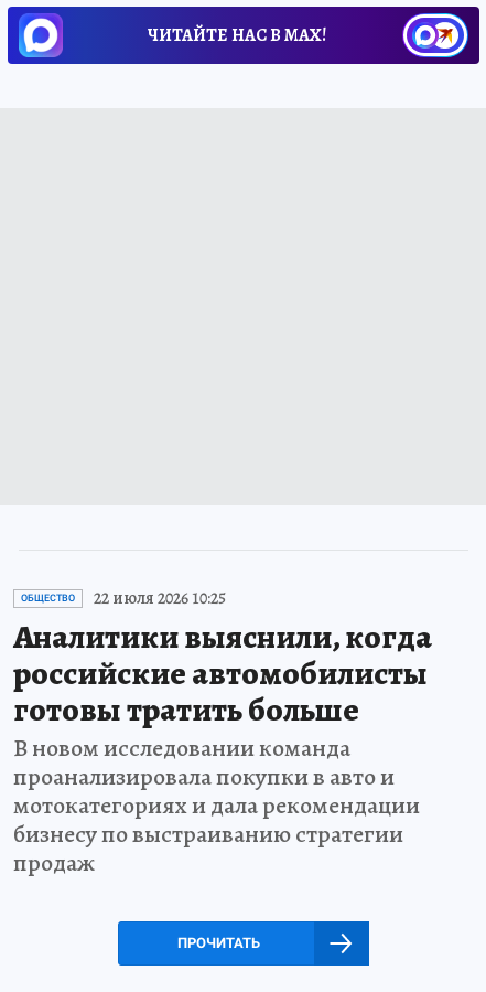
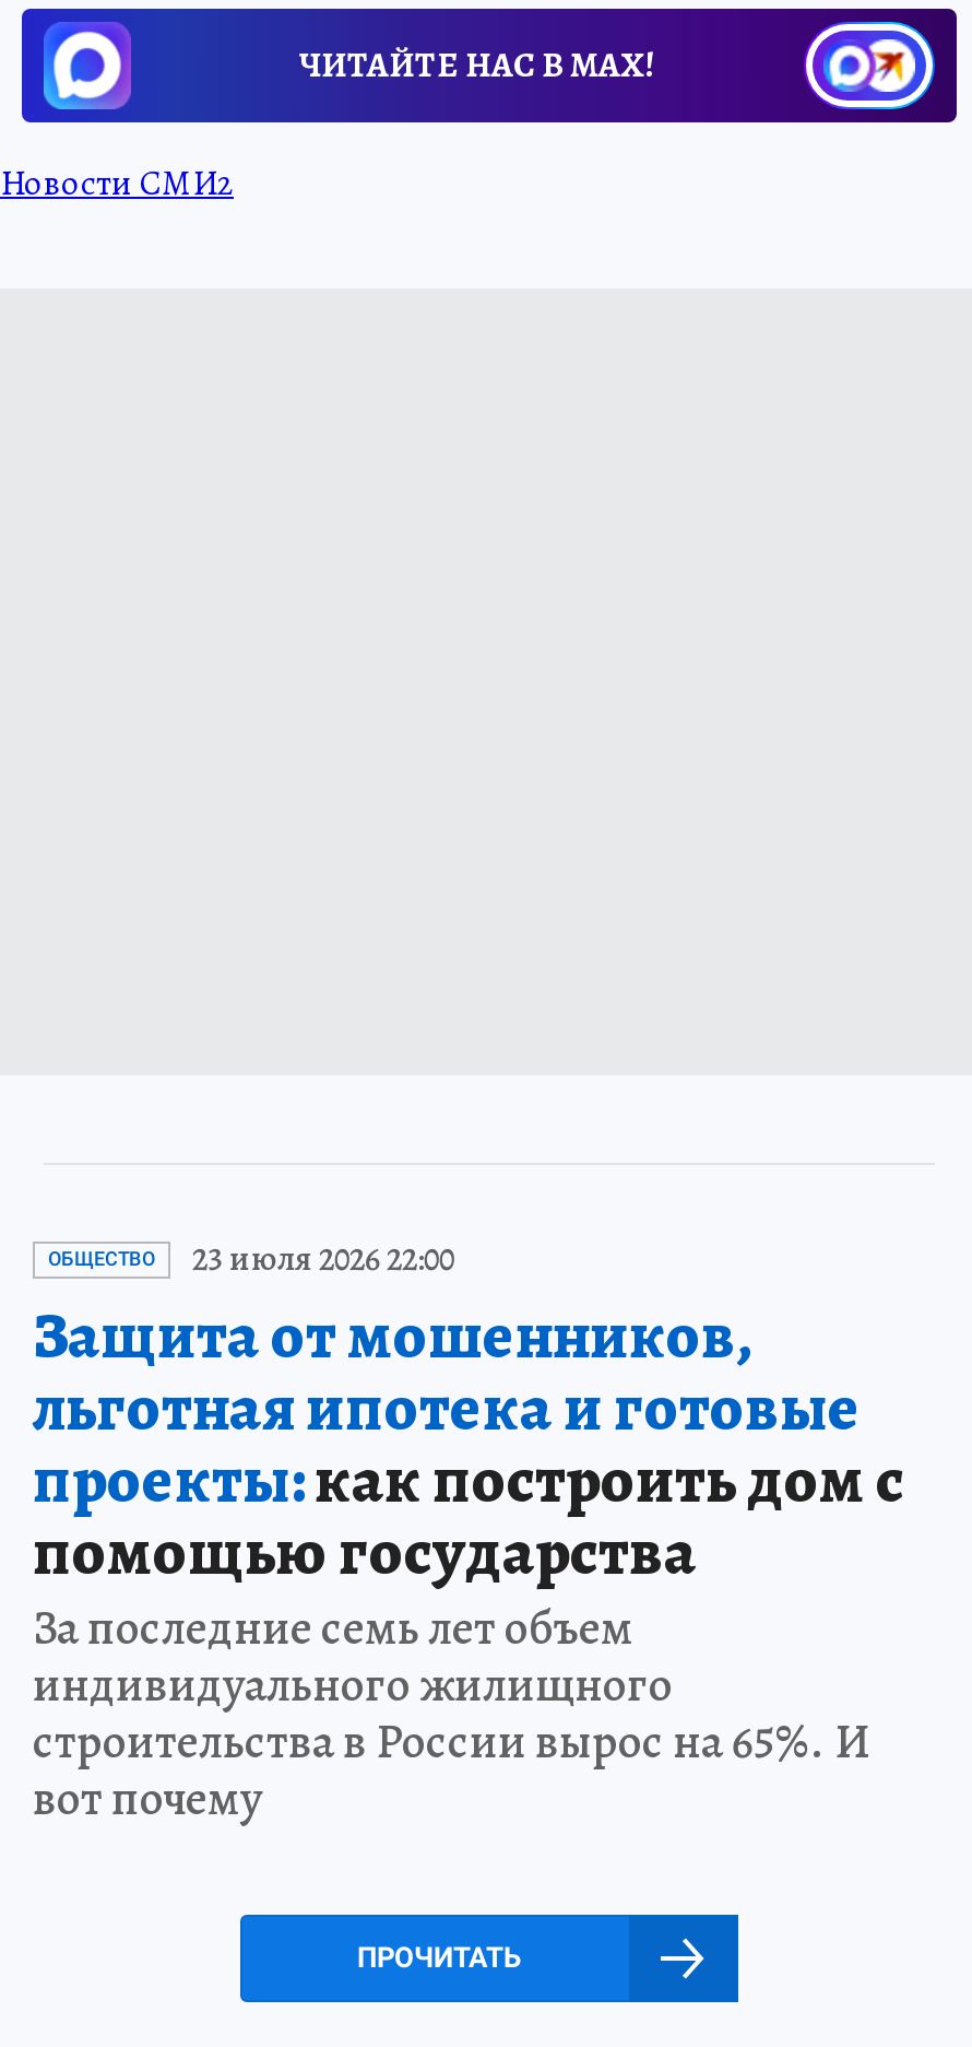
none -> [0,160,234,209] Новости СМИ2
[13,586,432,880] 22 июля 2026 10:25 | Аналитики выяснили, когда | российские автомобилисты | готовы тратить больше | В новом исследовании команда | проанализировала покупки в авто и | мотокатегориях и дала рекомендации | бизнесу по выстраиванию стратегии | продаж -> [33,1236,904,1833] 23 июля 2026 22:00 | Защита от мошенников, | льготная ипотека и готовые | проекты:как построить дом с | помощью государства | За последние семь лет объем | индивидуального жилищного | строительства в России вырос на 65%. И | вот почему

